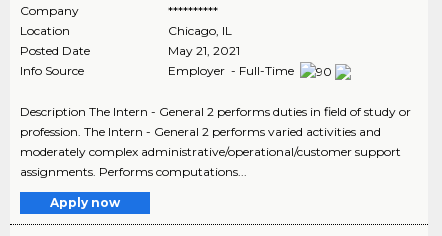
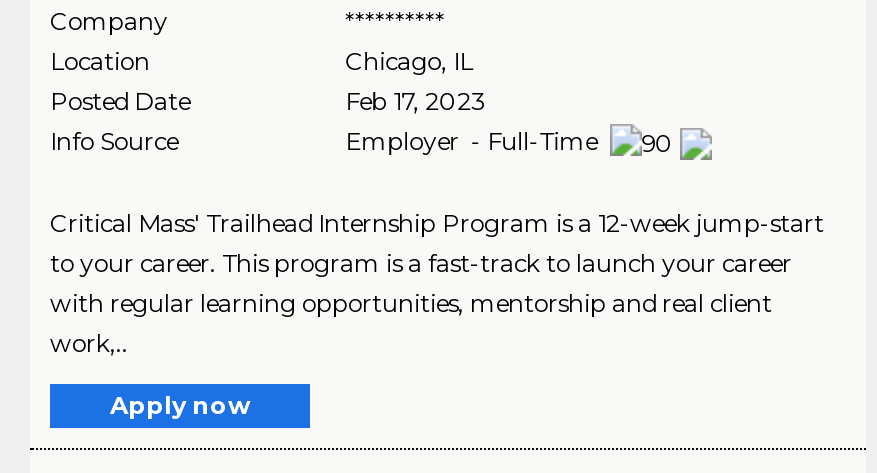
[168,43,240,58] May 21, 2021 -> [345,86,485,116] Feb 17, 2023
[20,104,411,179] Description The Intern - General 2 performs duties in field of study or | profession. The Intern - General 2 performs varied activities and | moderately complex administrative/operational/customer support | assignments. Performs computations... -> [50,208,824,358] Critical Mass' Trailhead Internship Program is a 12-week jump-start | to your career. This program is a fast-track to launch your career | with regular learning opportunities, mentorship and real client | work,..

